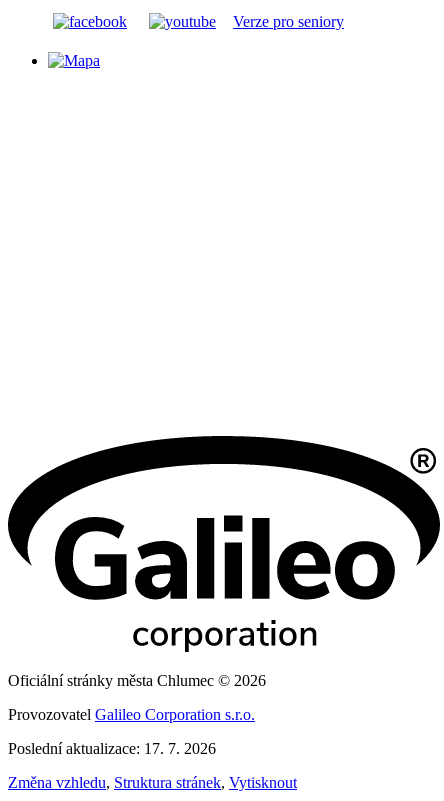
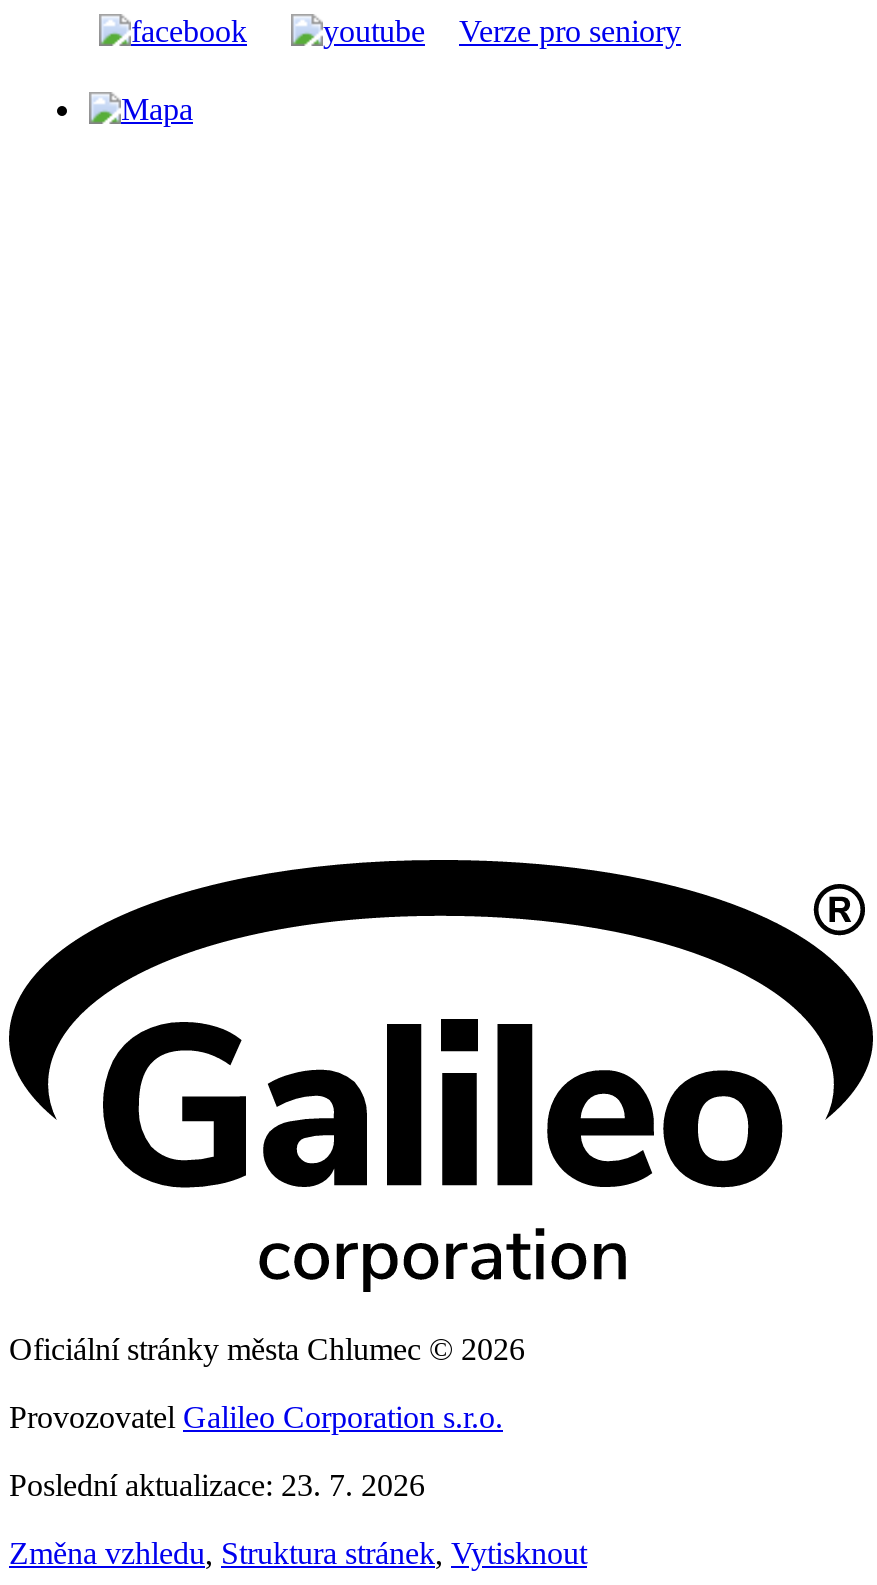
[8,740,216,757] Poslední aktualizace: 17. 7. 2026 -> [9,1468,425,1502] Poslední aktualizace: 23. 7. 2026

